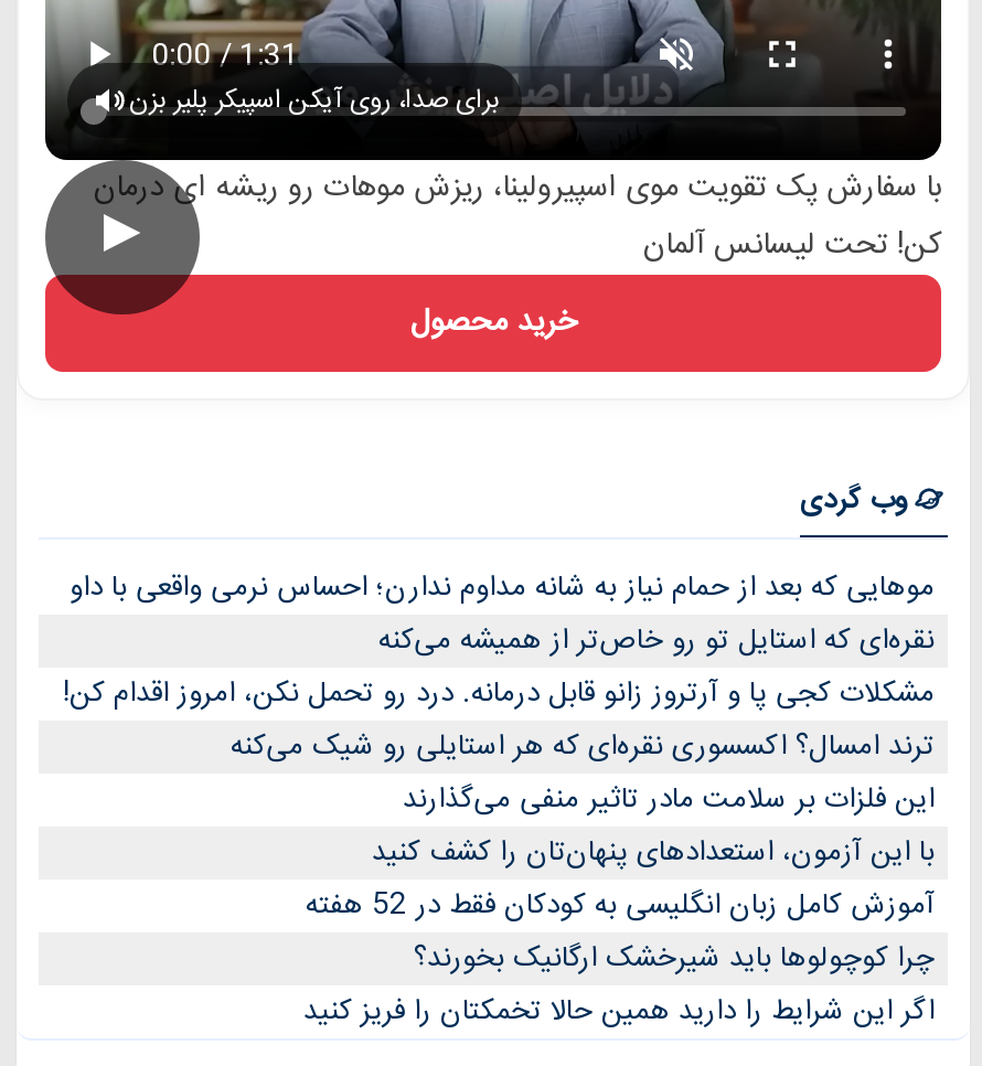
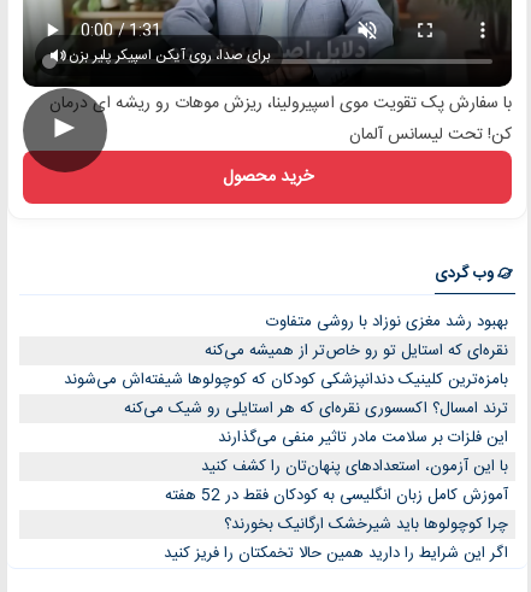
[70,564,935,613] موهایی که بعد از حمام نیاز به شانه مداوم ندارن؛ احساس نرمی واقعی با داو -> [266,308,508,335] بهبود رشد مغزی نوزاد با روشی متفاوت
[63,670,935,719] مشکلات کجی پا و آرتروز زانو قابل درمانه. درد رو تحمل نکن، امروز اقدام کن! -> [64,366,508,393] بامزه‌ترین کلینیک دندانپزشکی کودکان که کوچولوها شیفته‌اش می‌شوند

